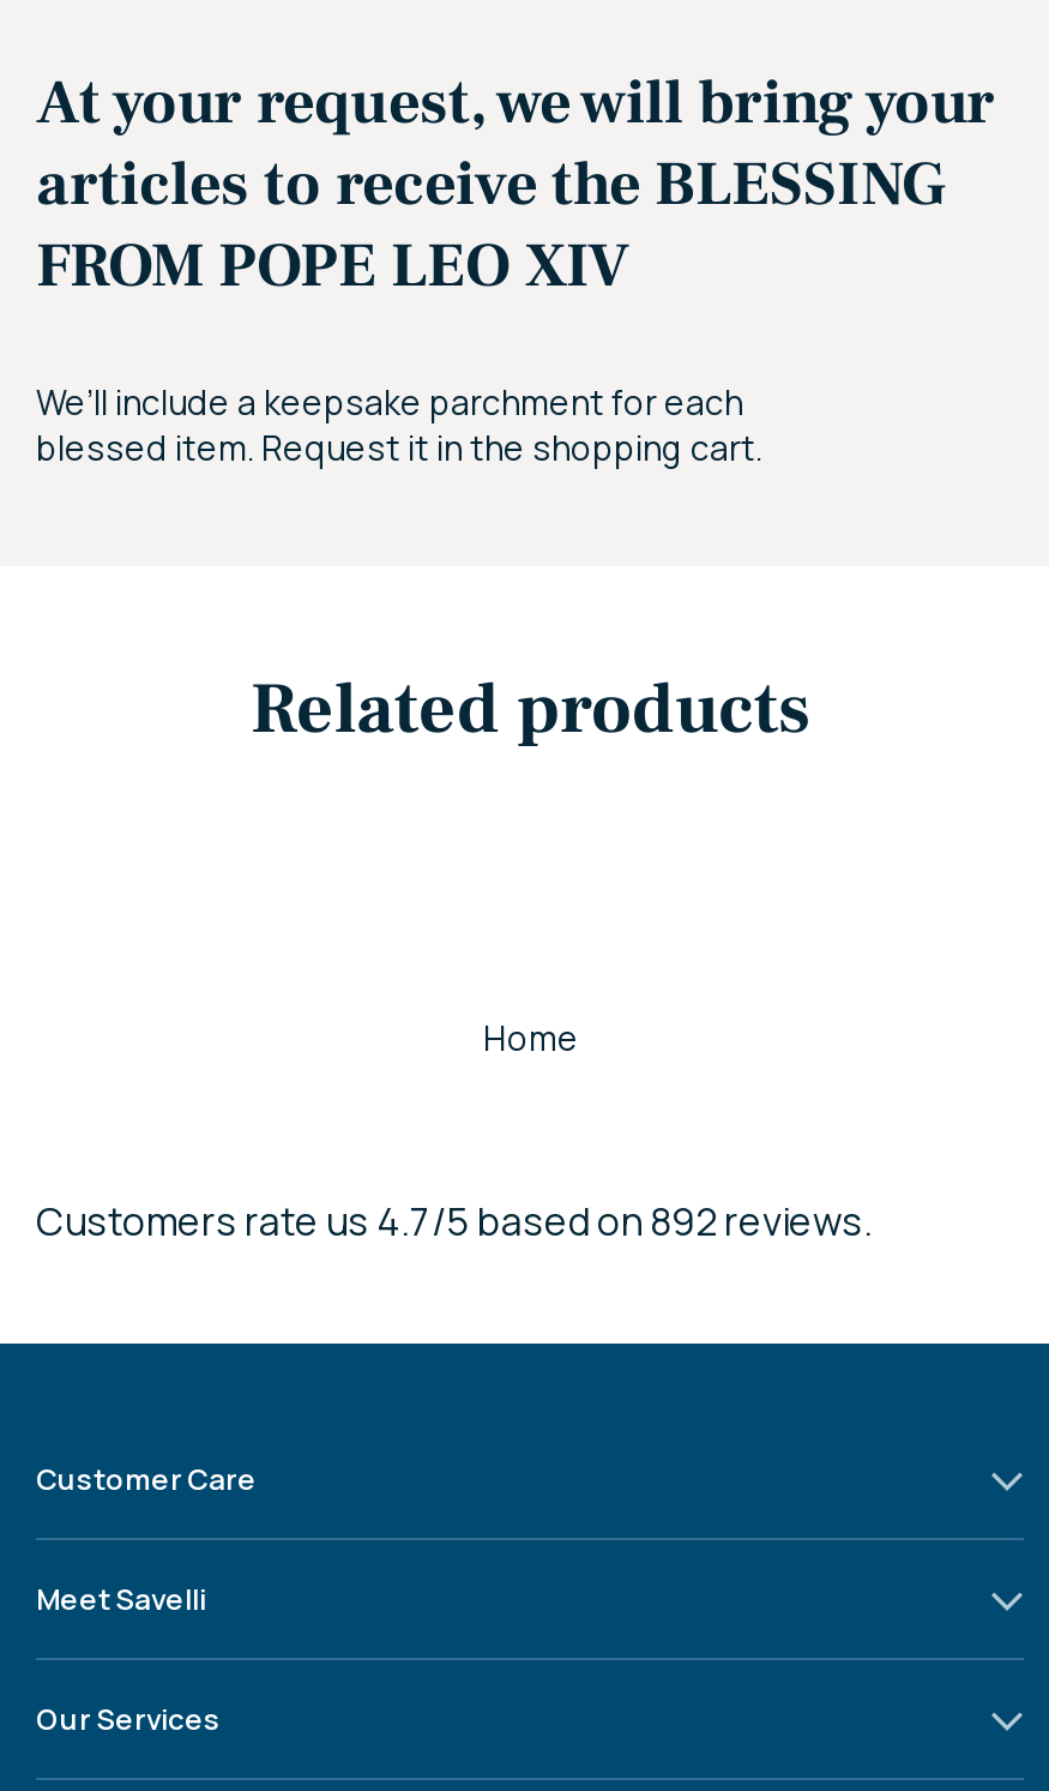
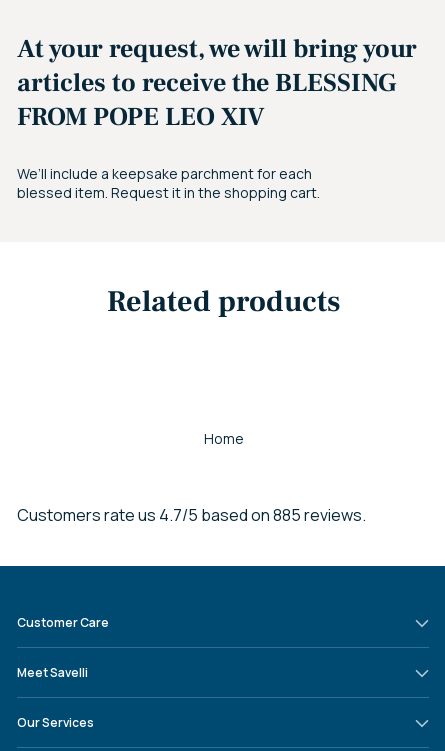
[36,1195,873,1248] Customers rate us 4.7/5 based on 892 reviews. -> [17,503,366,525] Customers rate us 4.7/5 based on 885 reviews.

